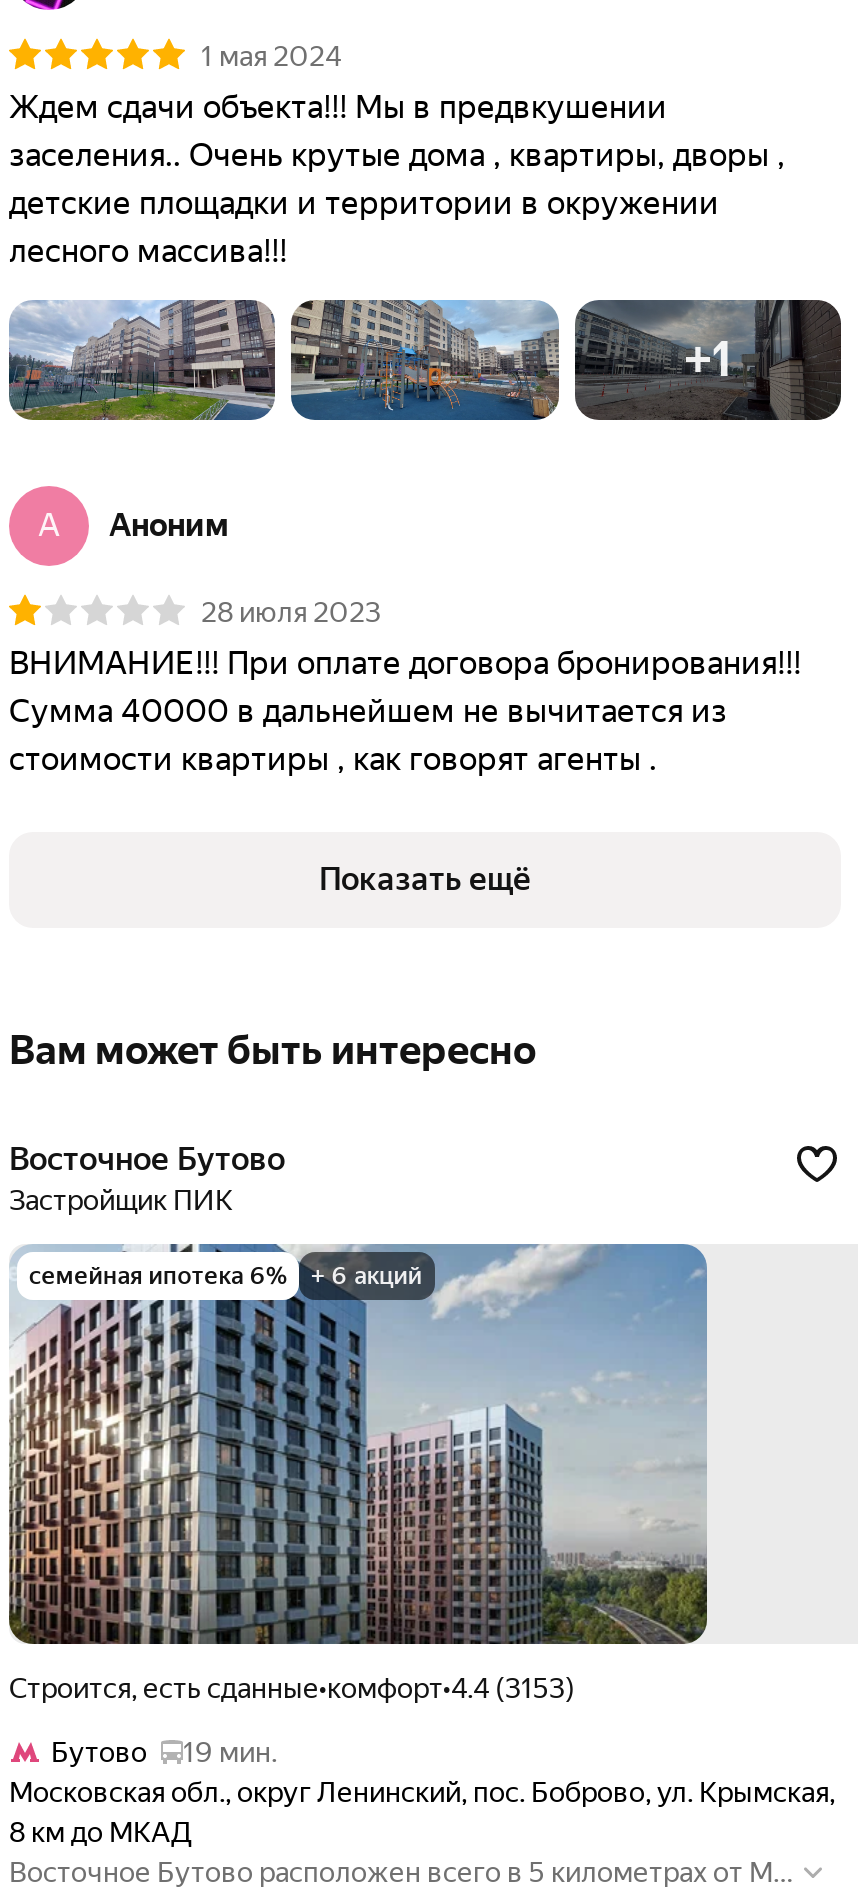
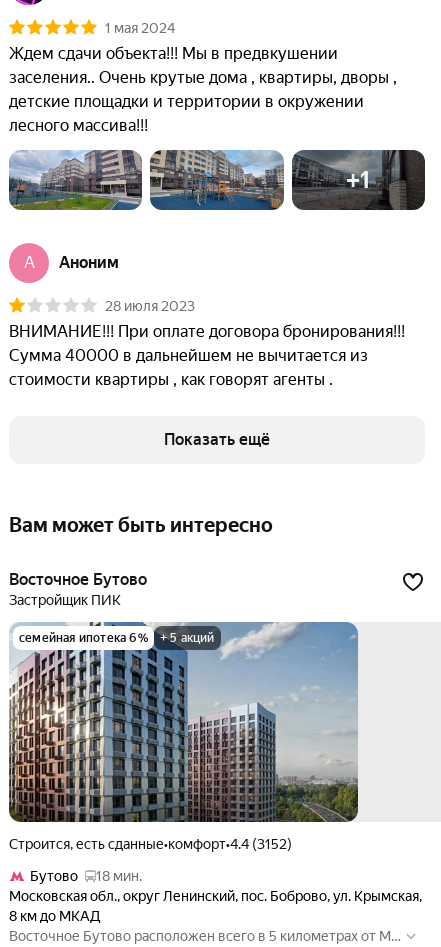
[29,1262,422,1290] семейная ипотека 6% + 6 акций -> [19,631,215,645] семейная ипотека 6% + 5 акций
[27,1672,575,1704] Строится, есть сданные•комфорт•4.4 (3153) -> [18,836,292,852] Строится, есть сданные•комфорт•4.4 (3152)
[51,1736,277,1768] Бутово 19 мин. -> [30,868,142,884] Бутово 18 мин.

